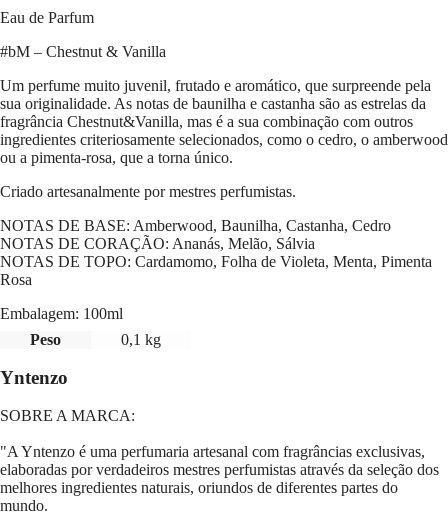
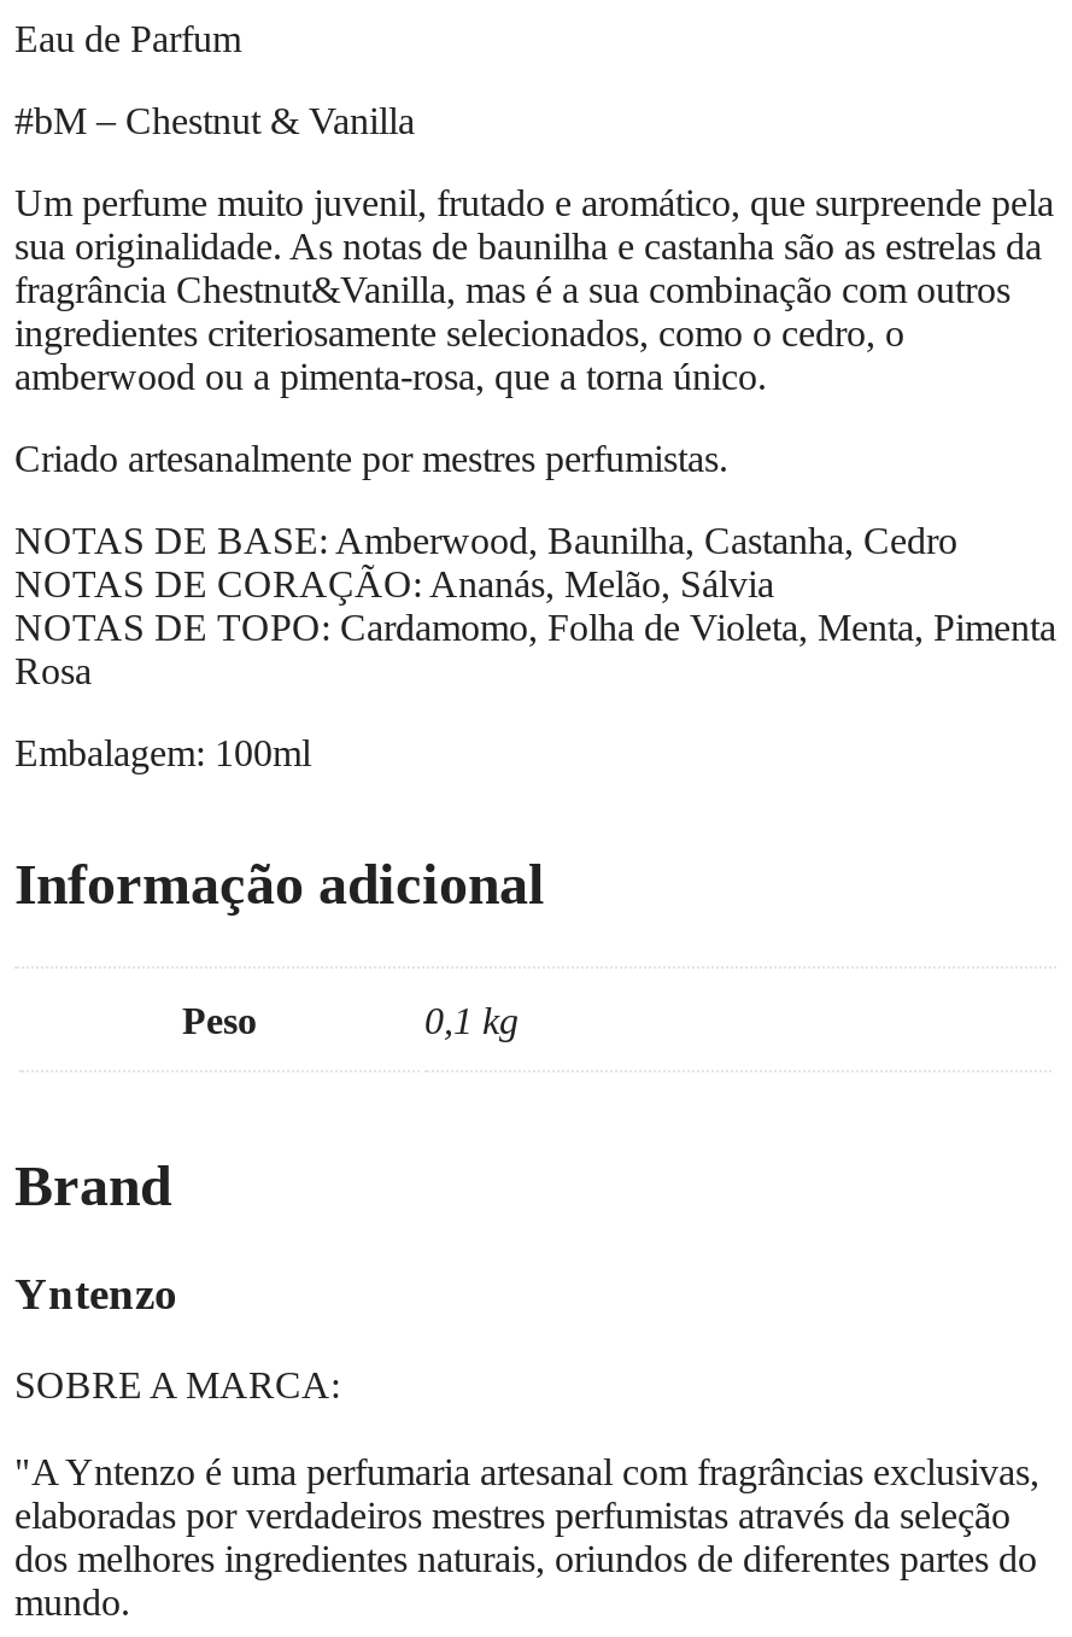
none -> [14,852,545,915] Informação adicional
none -> [14,1154,171,1216] Brand

